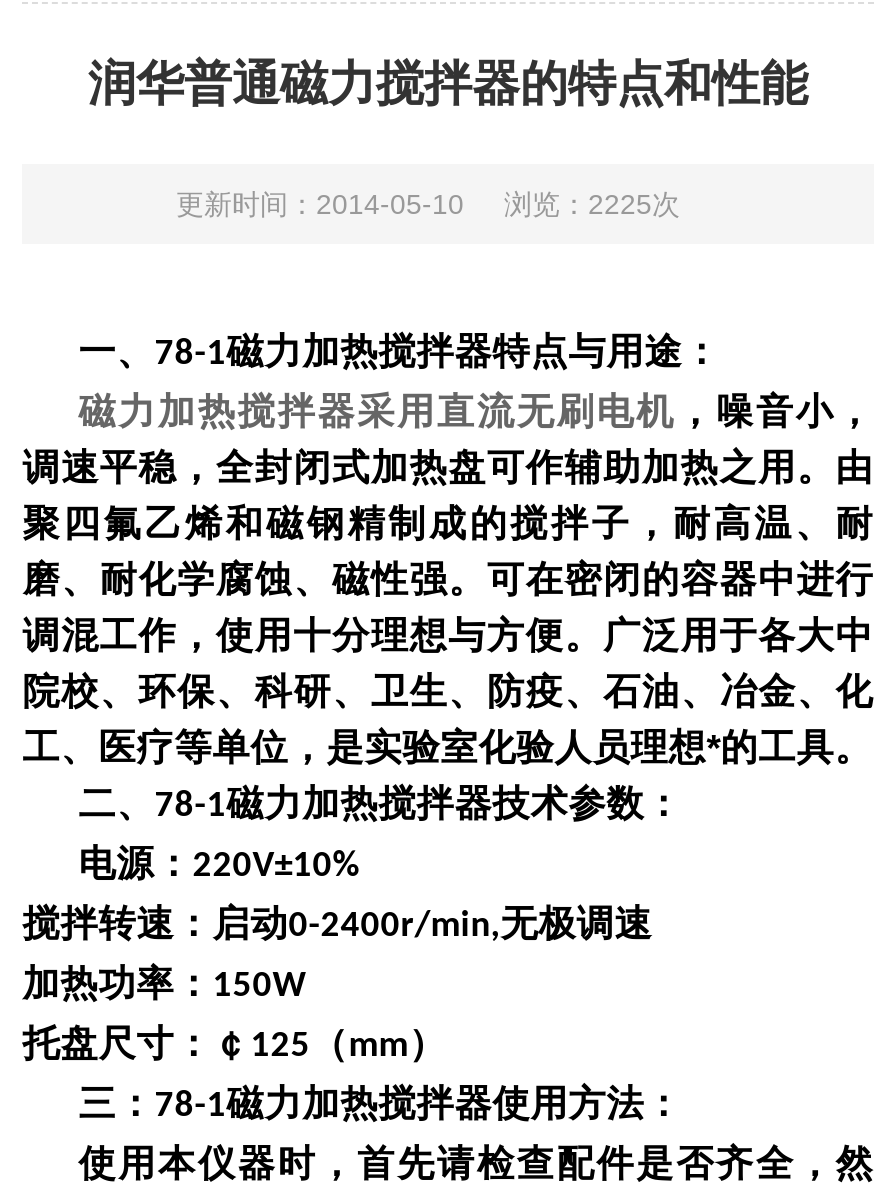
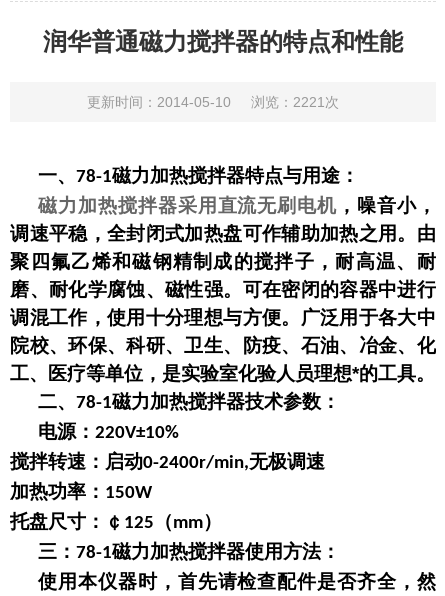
[176,188,680,220] 更新时间：2014-05-10 浏览：2225次 -> [87,94,339,110] 更新时间：2014-05-10 浏览：2221次

